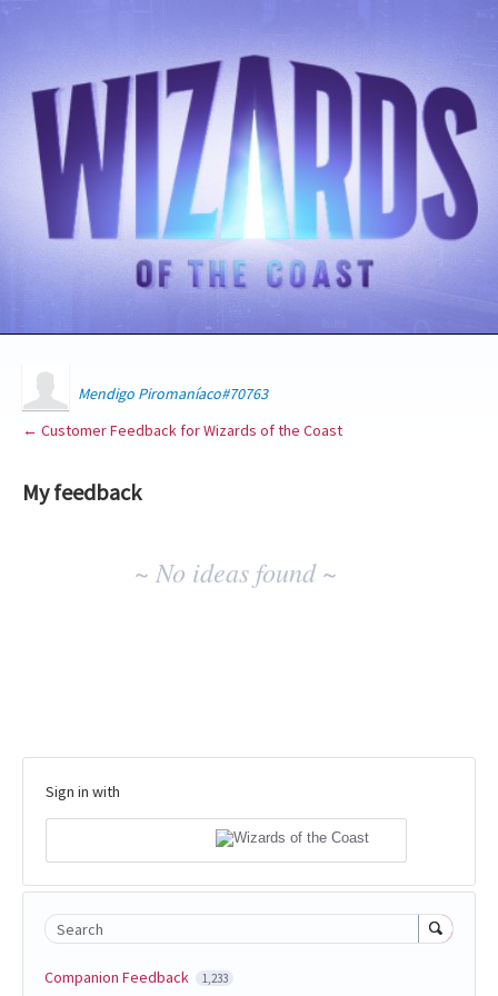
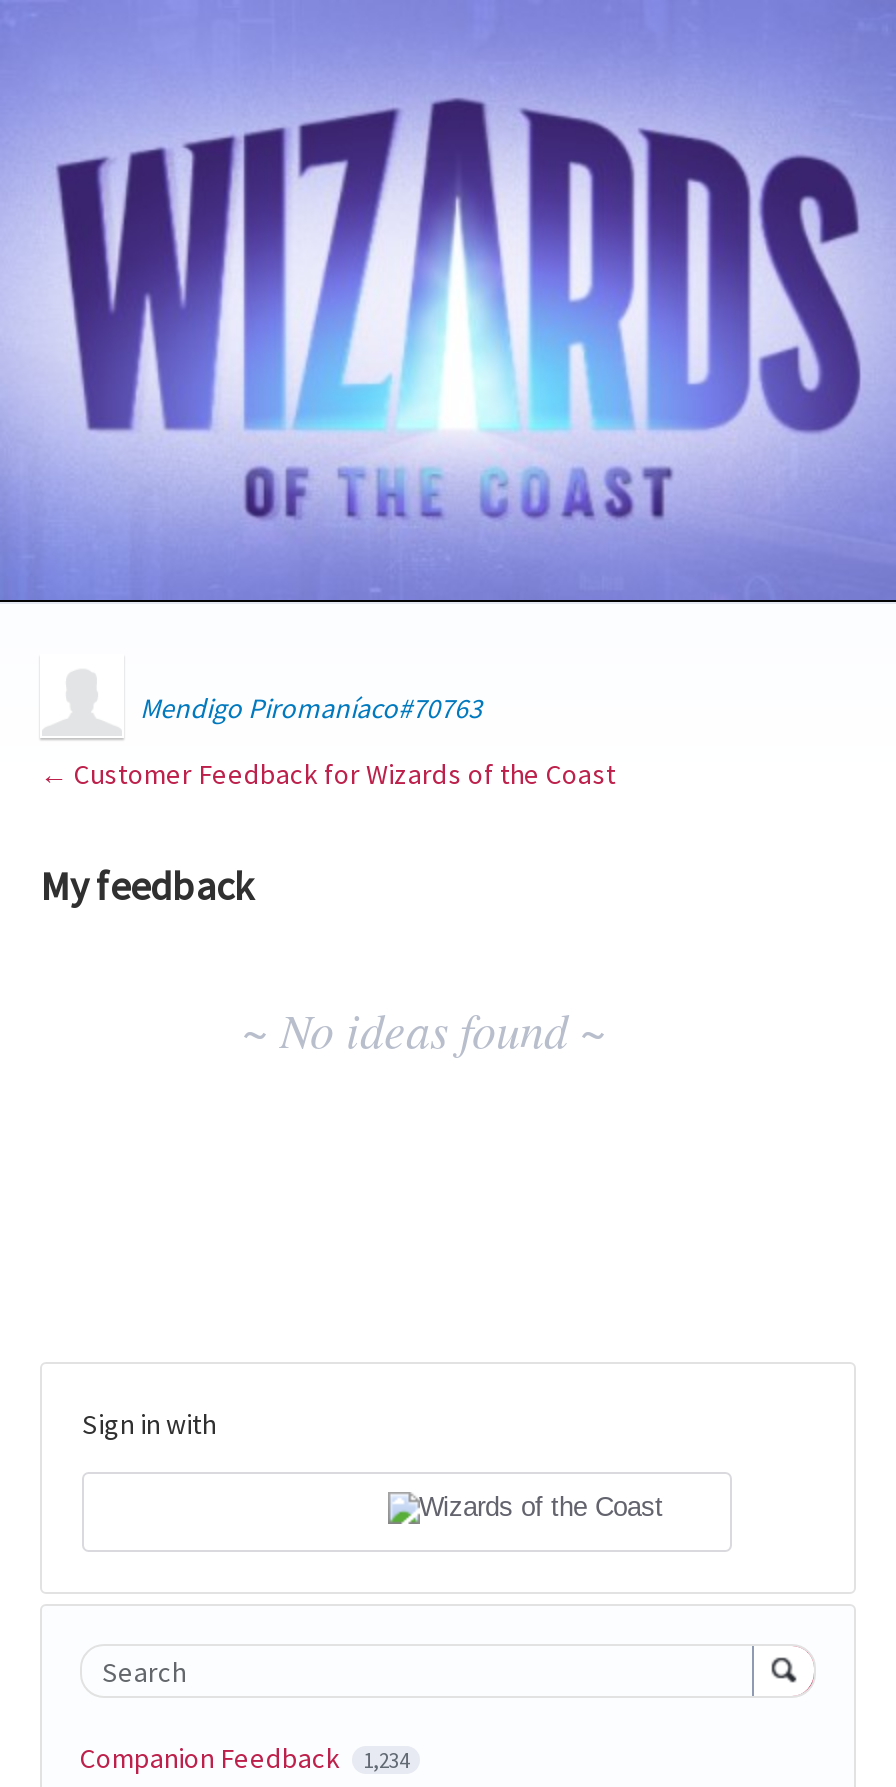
[44,967,227,987] Companion Feedback 1,233 -> [80,1739,409,1775] Companion Feedback 1,234

